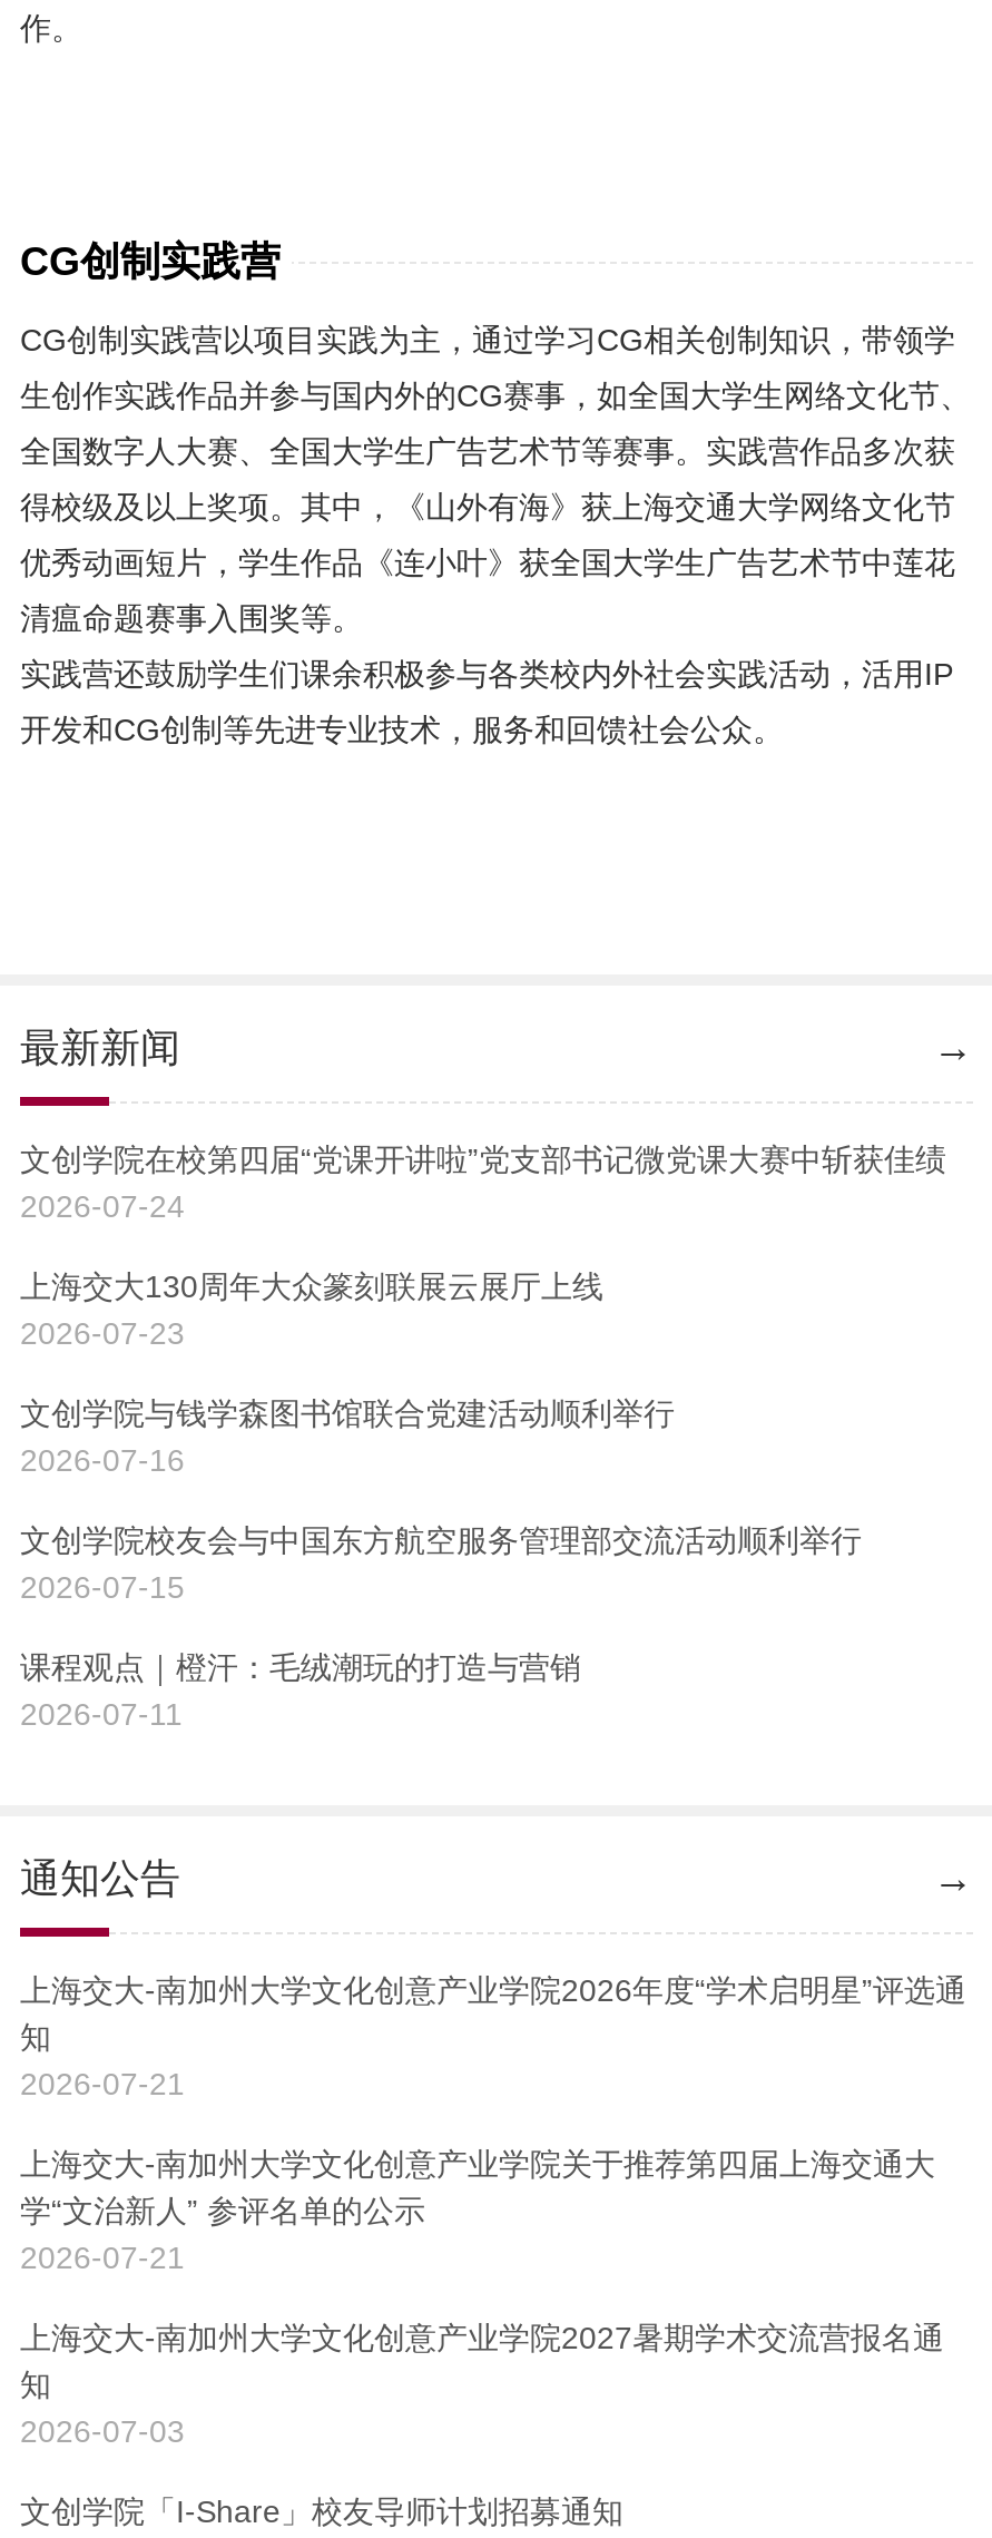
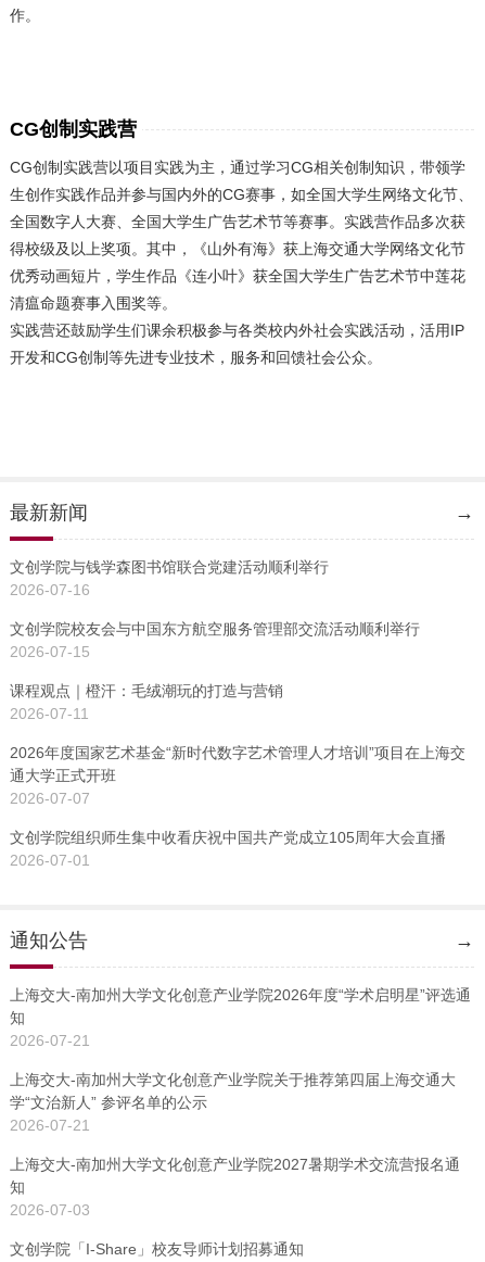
[20,1141,946,1351] 文创学院在校第四届“党课开讲啦”党支部书记微党课大赛中斩获佳绩 | 2026-07-24 | 上海交大130周年大众篆刻联展云展厅上线 | 2026-07-23 -> none
moved [20,1395,862,1732] -> [10,558,420,722]: 文创学院与钱学森图书馆联合党建活动顺利举行 | 2026-07-16 | 文创学院校友会与中国东方航空服务管理部交流活动顺利举行 | 2026-07-15 | 课程观点｜橙汗：毛绒潮玩的打造与营销 | 2026-07-11
none -> [10,744,465,869] 2026年度国家艺术基金“新时代数字艺术管理人才培训”项目在上海交 | 通大学正式开班 | 2026-07-07 | 文创学院组织师生集中收看庆祝中国共产党成立105周年大会直播 | 2026-07-01

